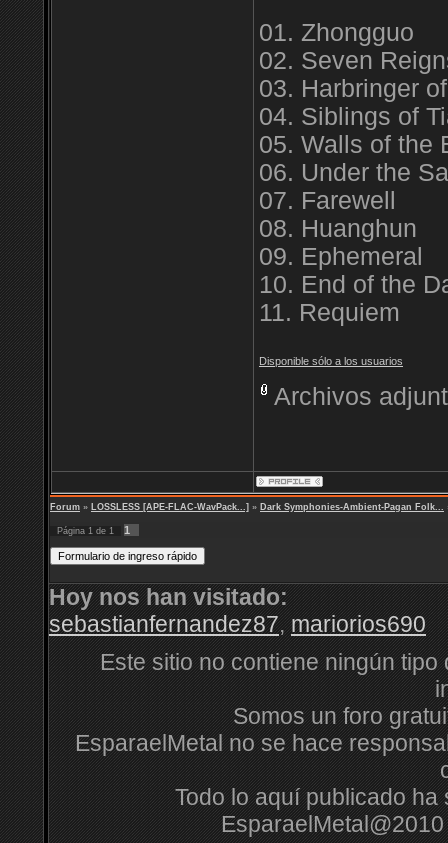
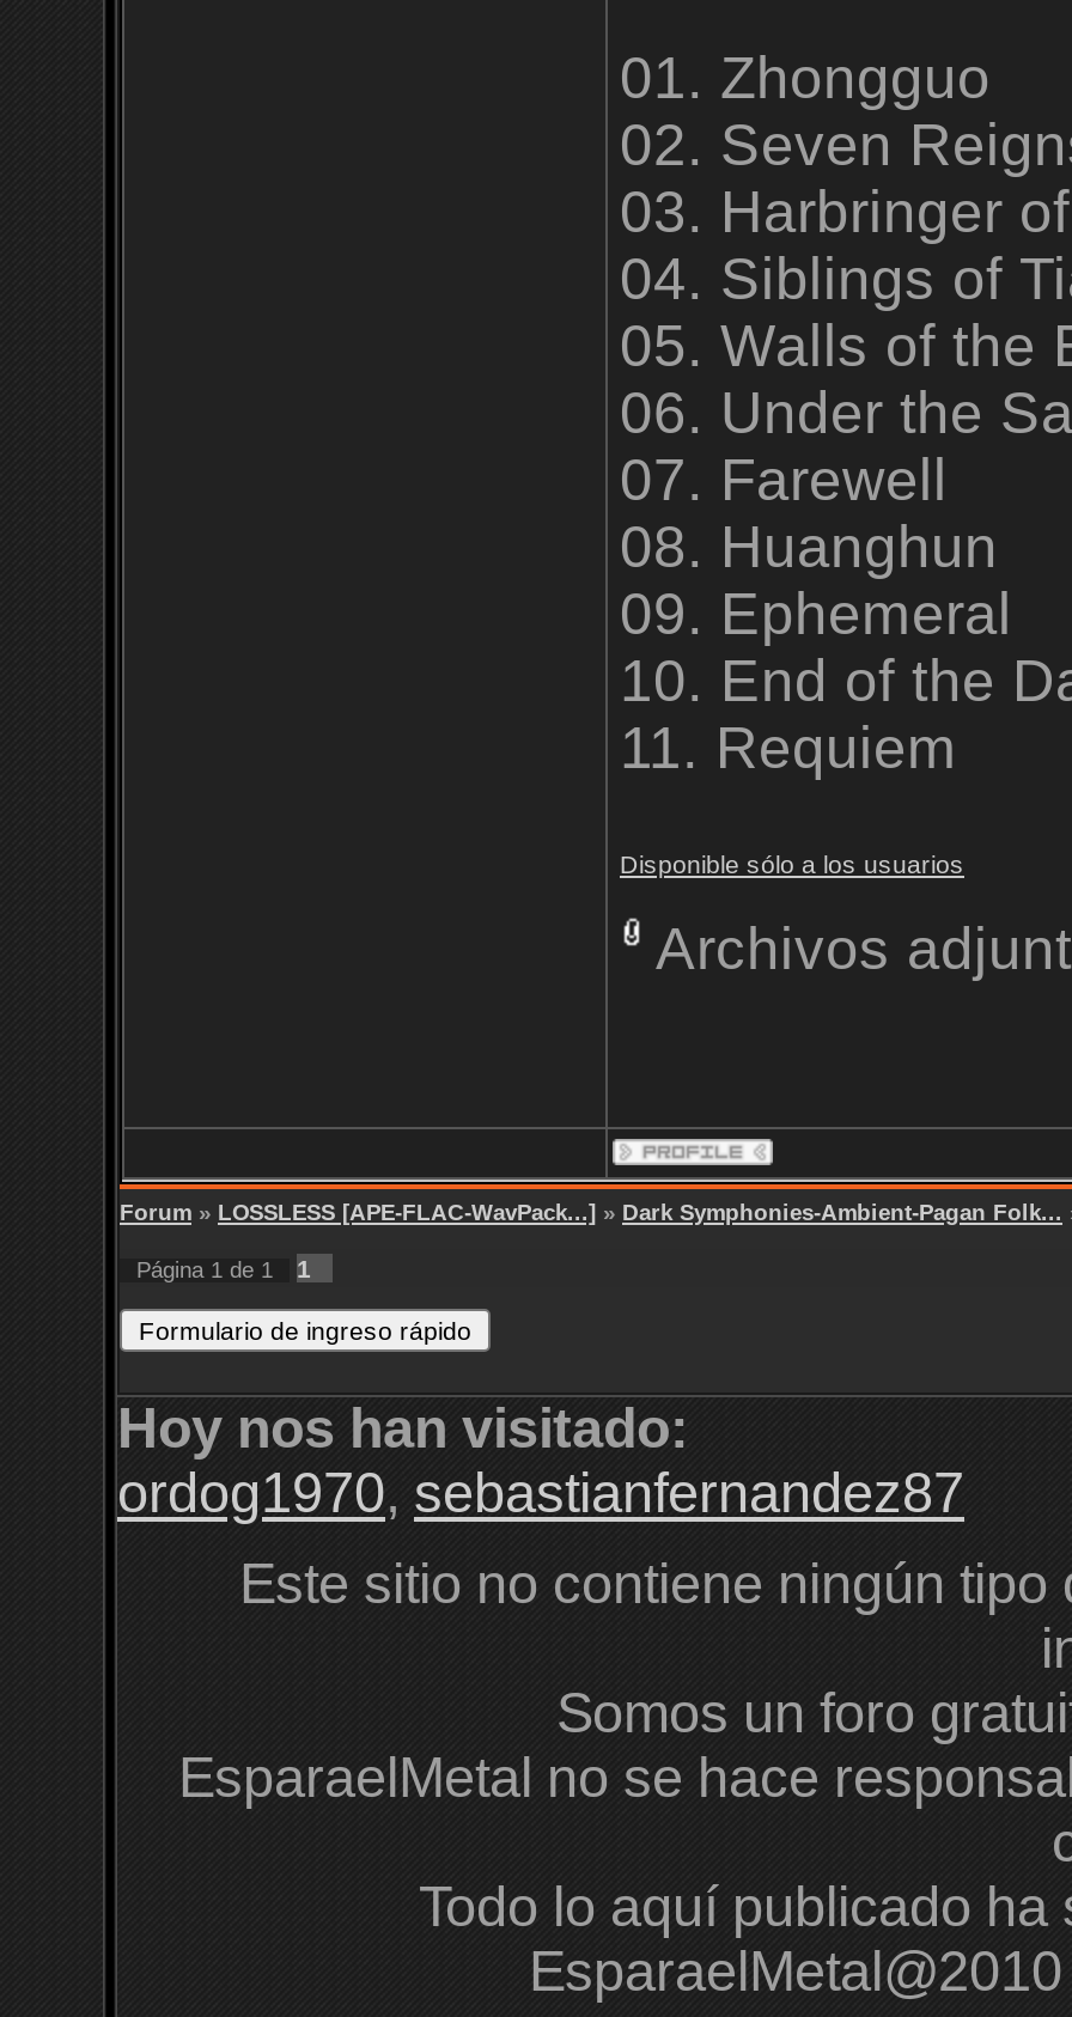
[49,611,426,637] sebastianfernandez87, mariorios690 -> [117,1462,964,1524] ordog1970, sebastianfernandez87

